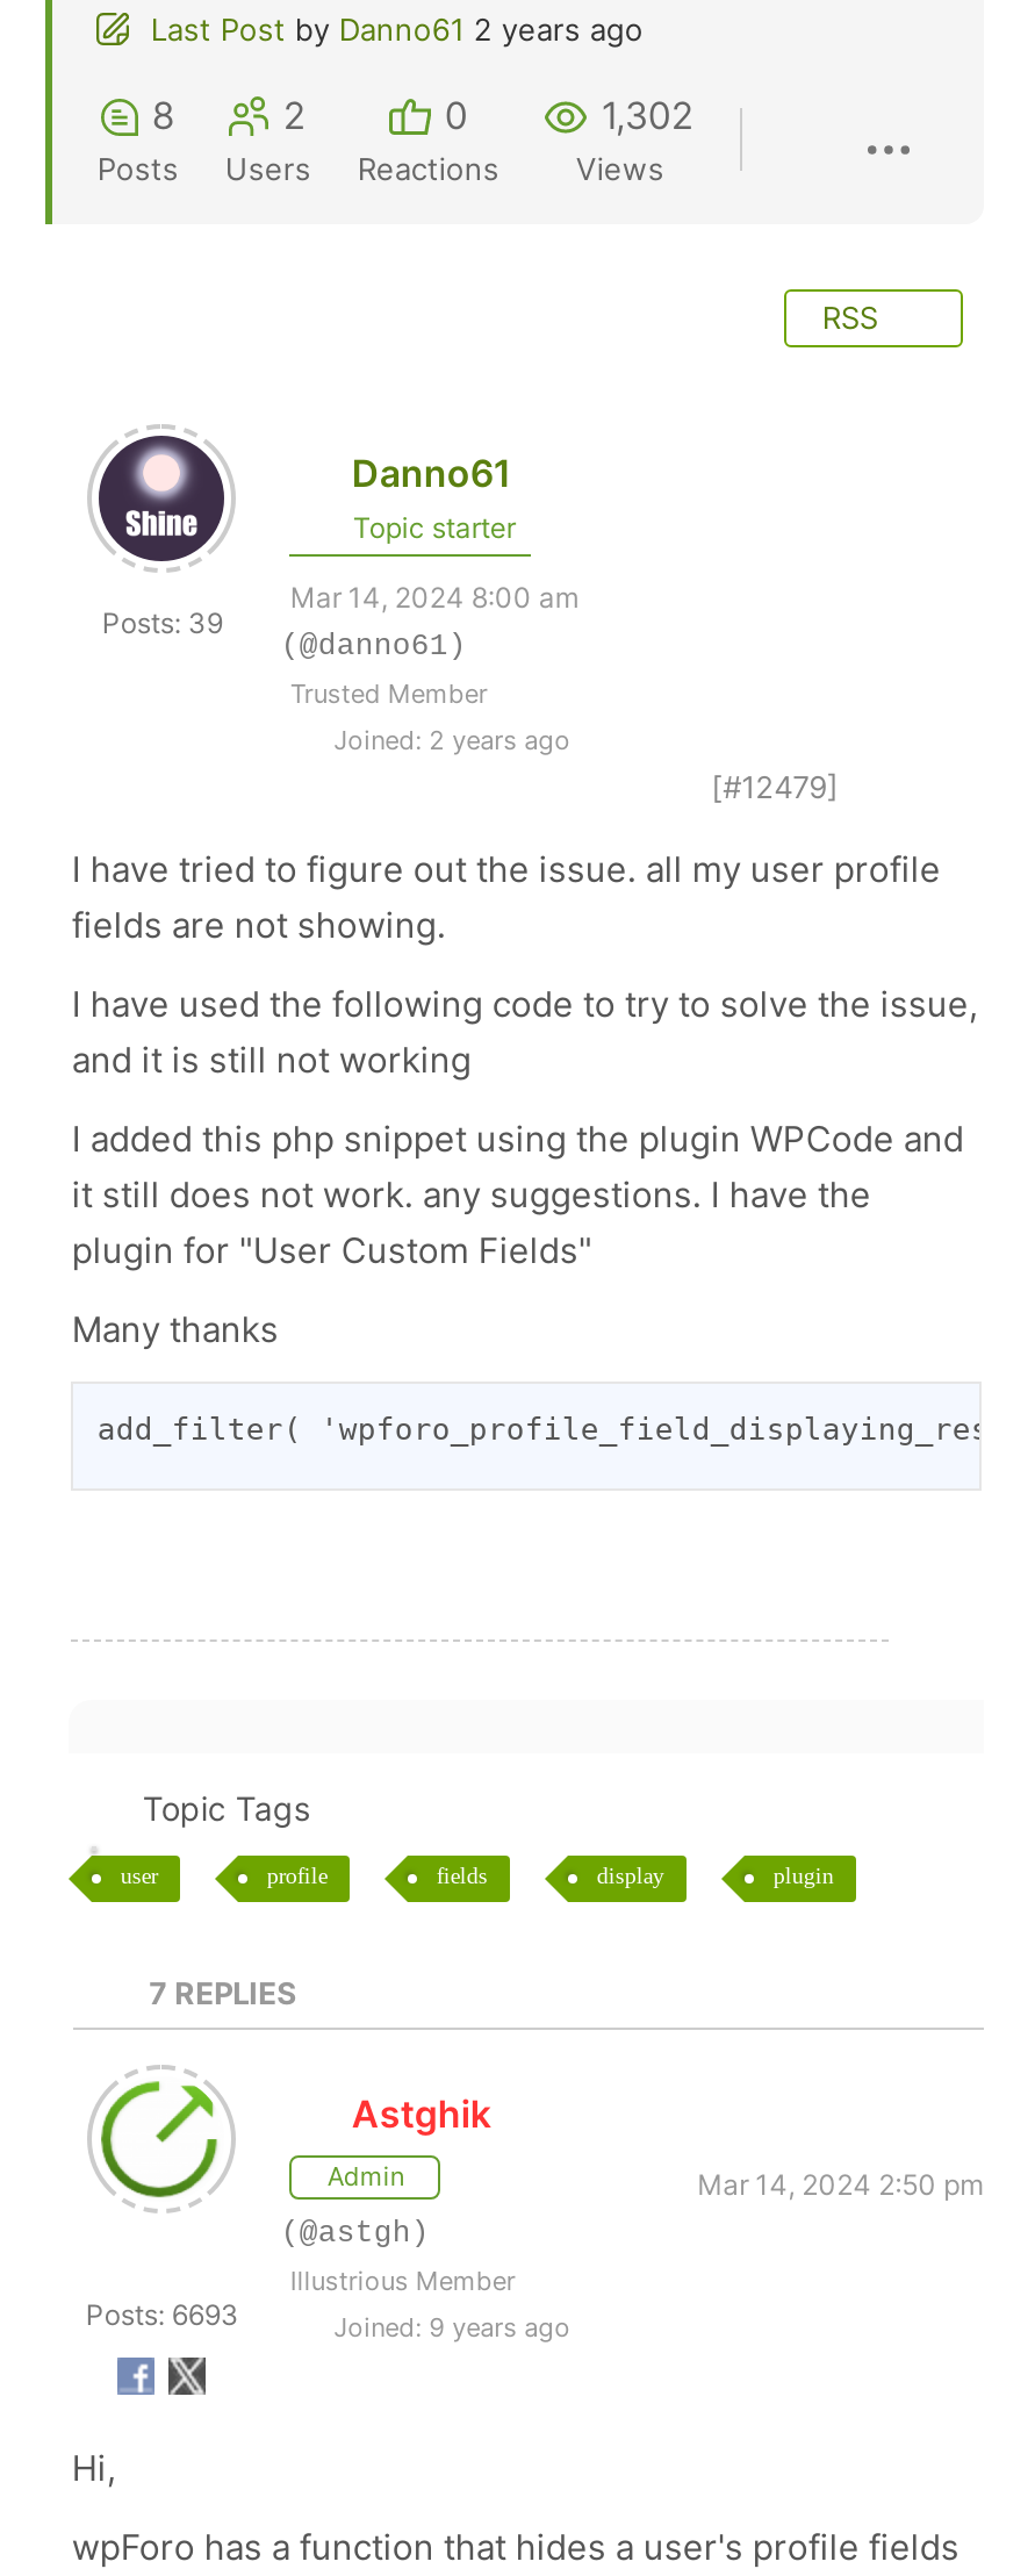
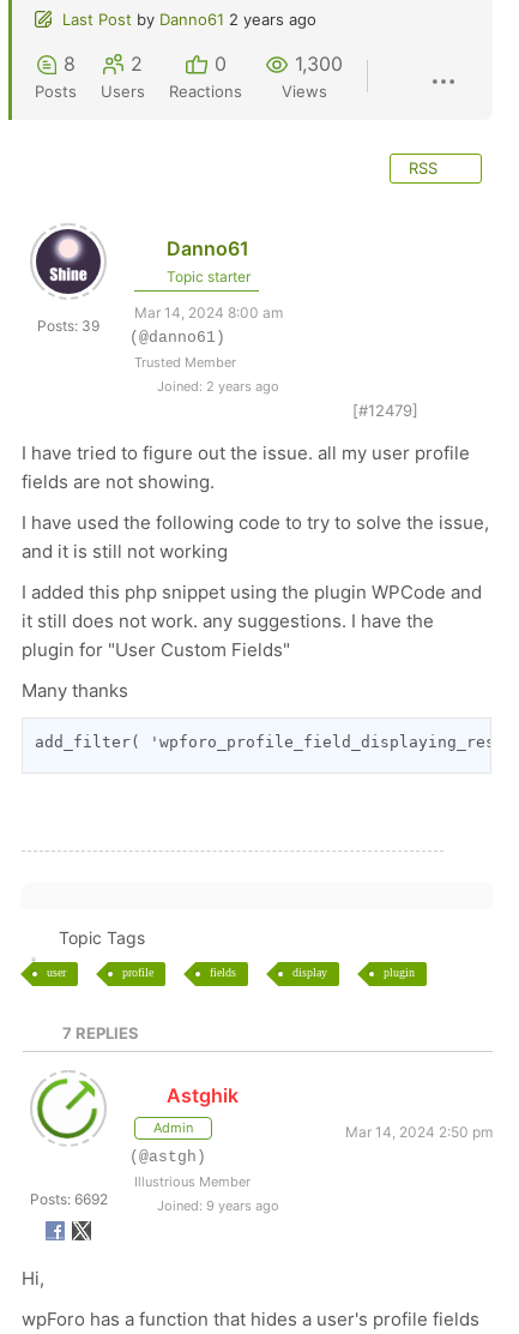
[601,92,694,138] 1,302 -> [295,52,343,76] 1,300
[86,2297,239,2332] Posts: 6693 -> [30,1190,108,1208] Posts: 6692

